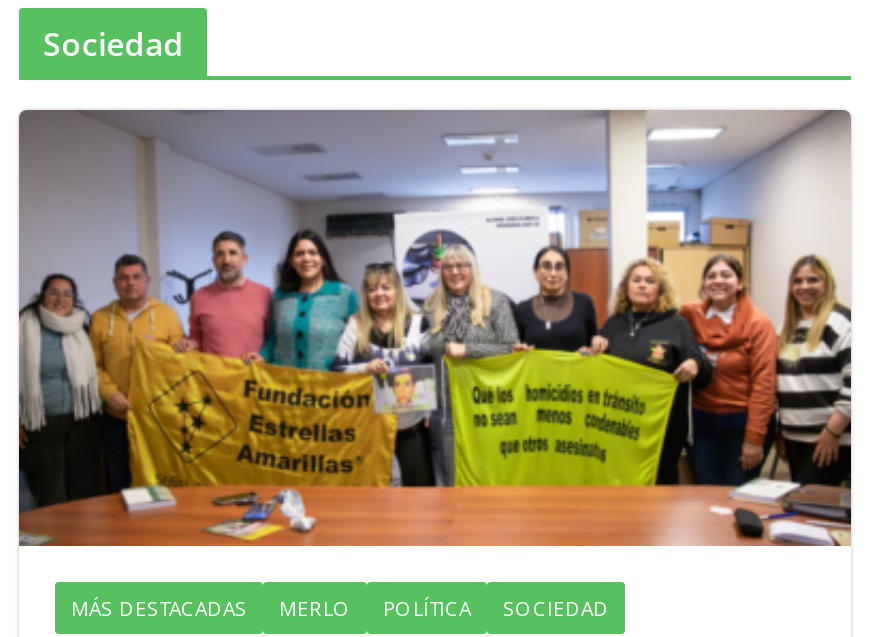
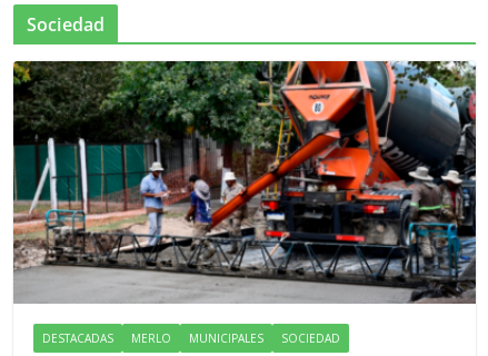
[17,108,853,623] [image] | MÁS DESTACADAS -> [12,60,477,346] [image] | DESTACADAS
[383,595,471,623] POLÍTICA -> [189,331,263,346] MUNICIPALES

